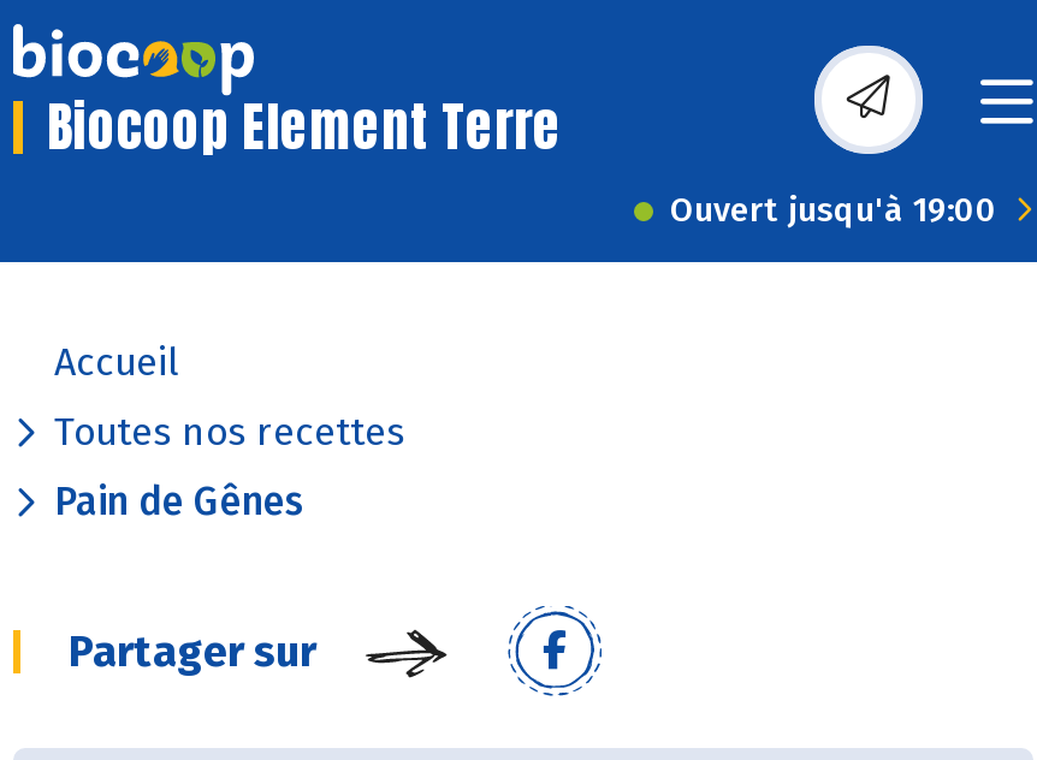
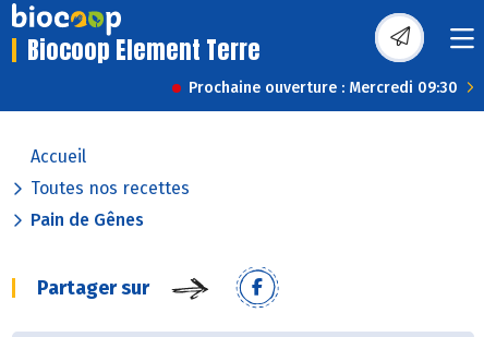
[670,190,997,231] Ouvert jusqu'à 19:00 -> [189,79,458,97] Prochaine ouverture : Mercredi 09:30

